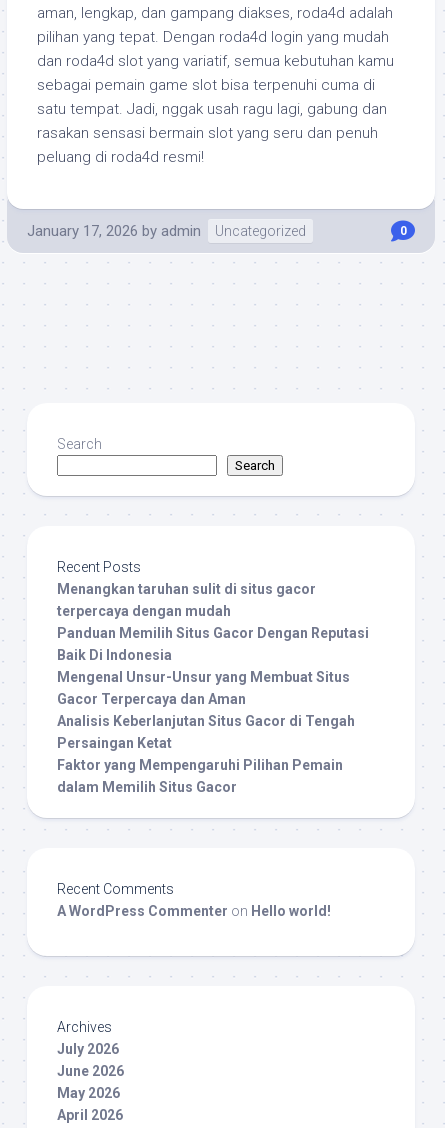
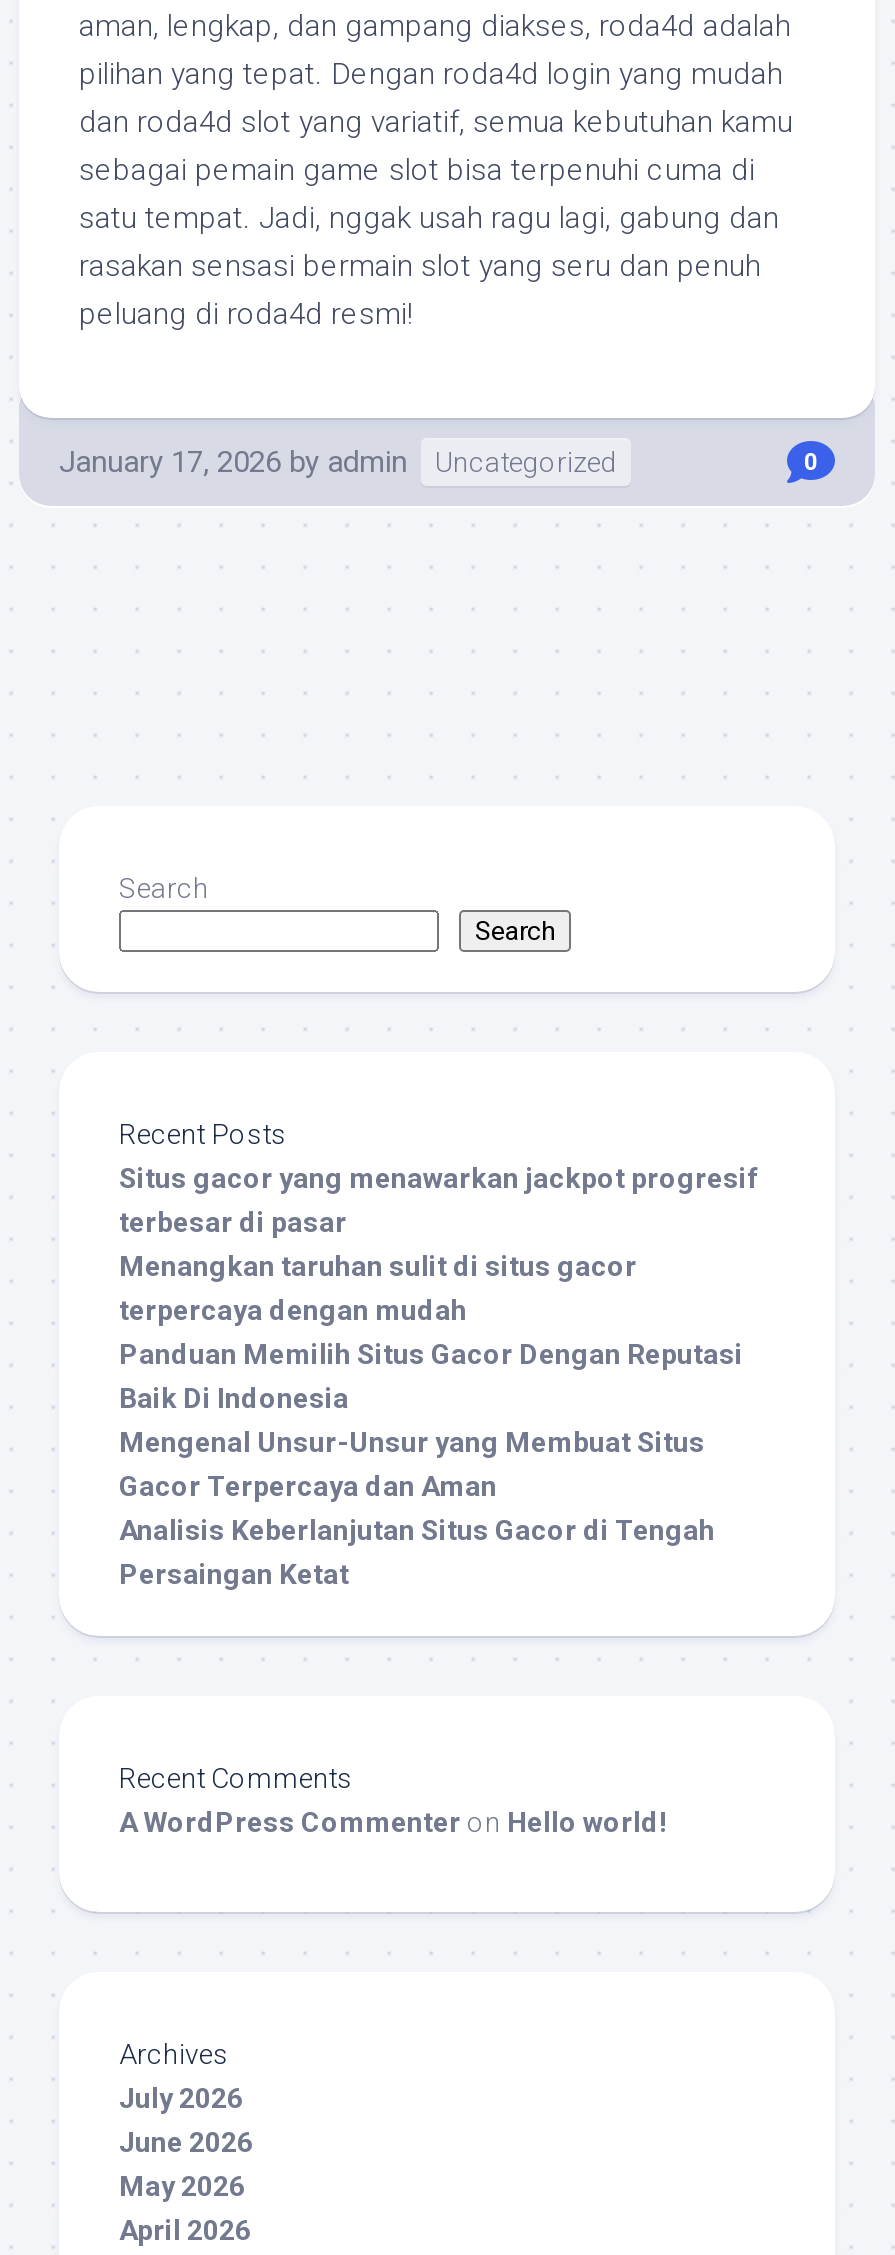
none -> [119,1162,757,1238] Situs gacor yang menawarkan jackpot progresif | terbesar di pasar
moved [57,581,369,751] -> [119,1250,743,1590]: Menangkan taruhan sulit di situs gacor | terpercaya dengan mudah | Panduan Memilih Situs Gacor Dengan Reputasi | Baik Di Indonesia | Mengenal Unsur-Unsur yang Membuat Situs | Gacor Terpercaya dan Aman | Analisis Keberlanjutan Situs Gacor di Tengah | Persaingan Ketat
[57,757,343,795] Faktor yang Mempengaruhi Pilihan Pemain | dalam Memilih Situs Gacor -> none

